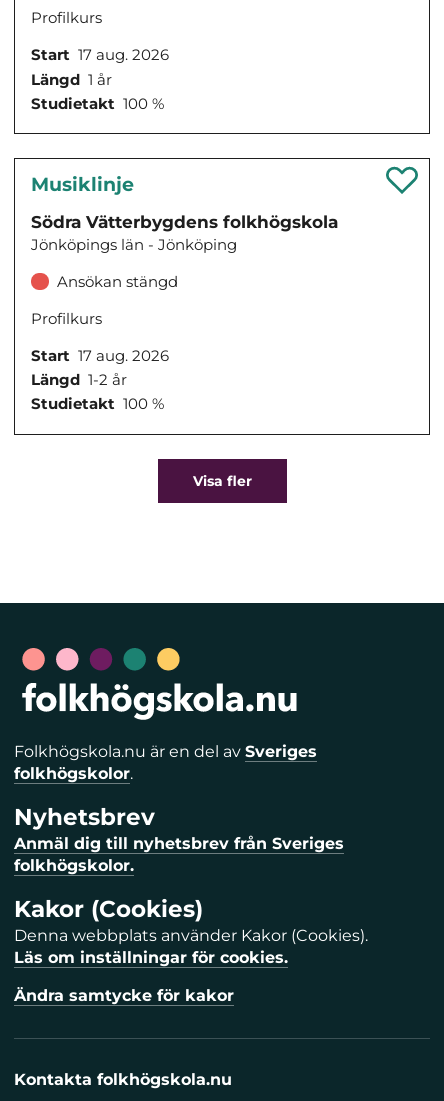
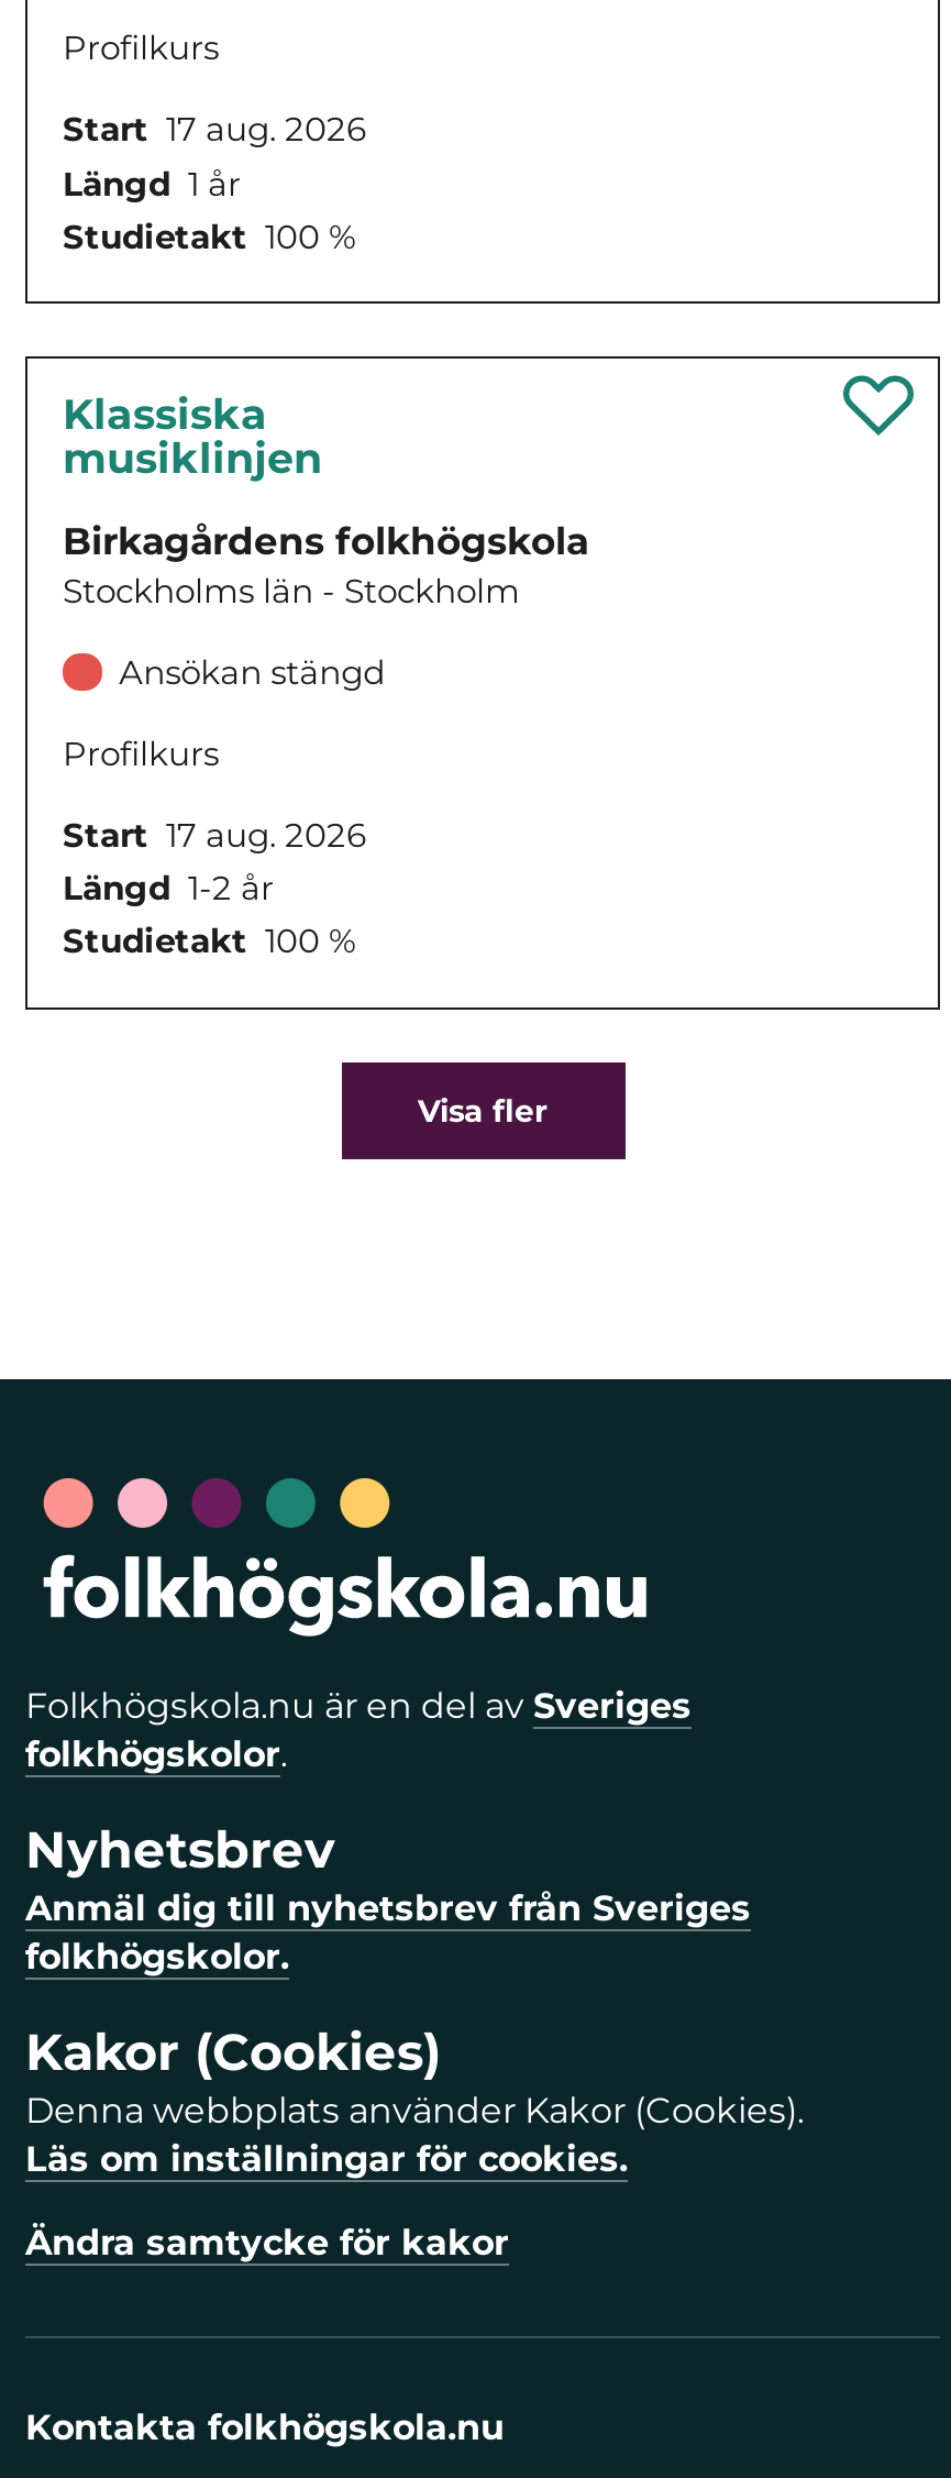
[31,173,134,196] Musiklinje -> [63,389,322,484] Klassiska | musiklinjen
[31,212,338,254] Södra Vätterbygdens folkhögskola | Jönköpings län - Jönköping -> [63,519,588,612] Birkagårdens folkhögskola | Stockholms län - Stockholm

